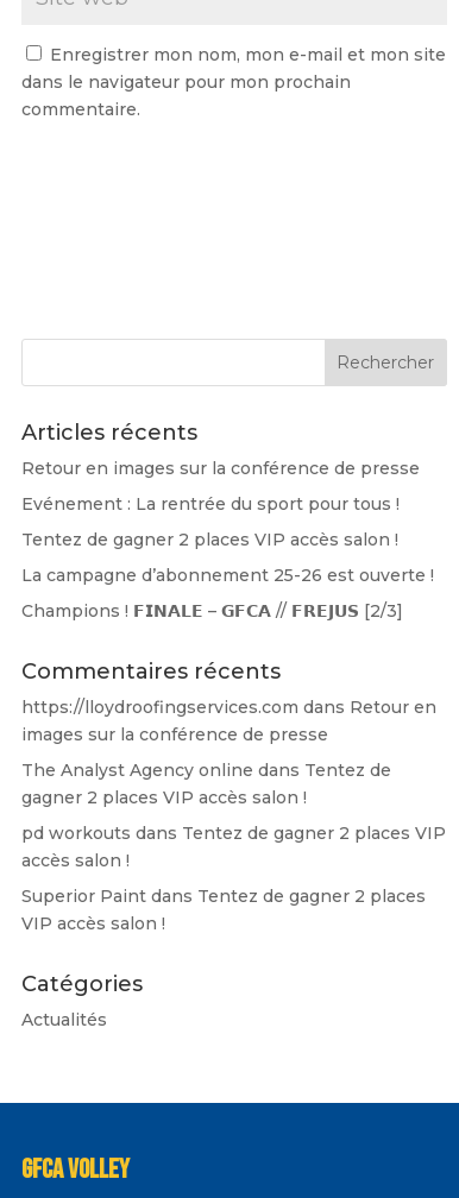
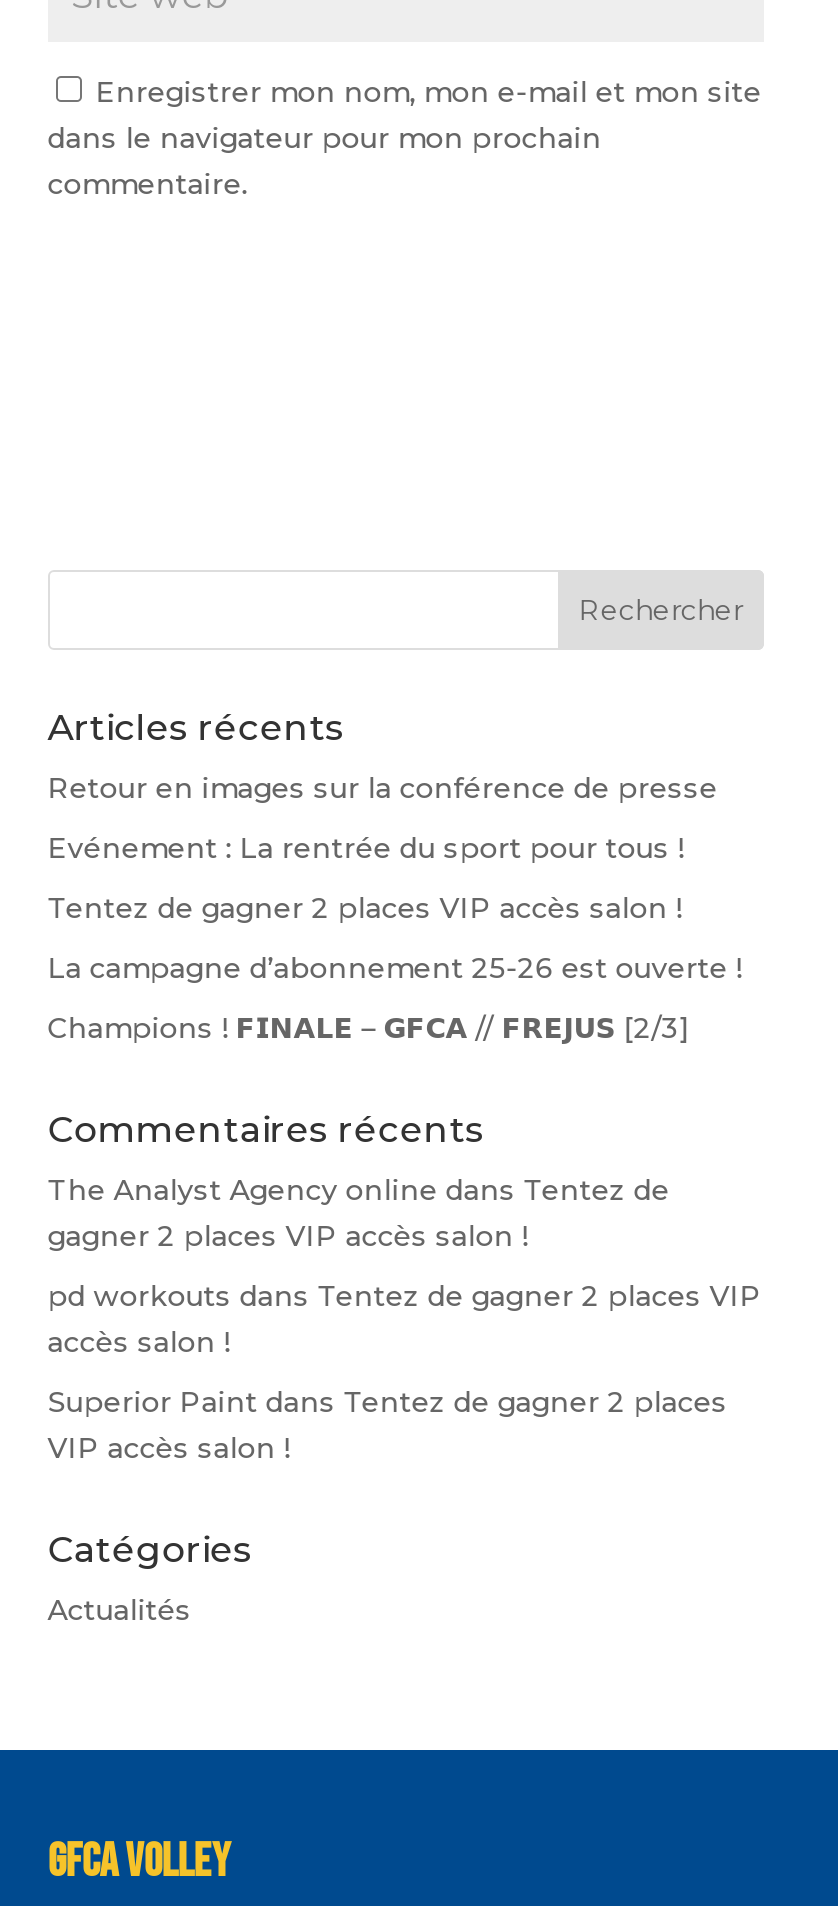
[21,697,436,746] https://lloydroofingservices.com dans Retour en | images sur la conférence de presse -> none

